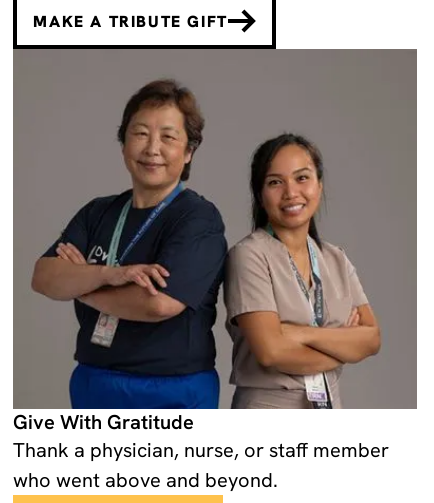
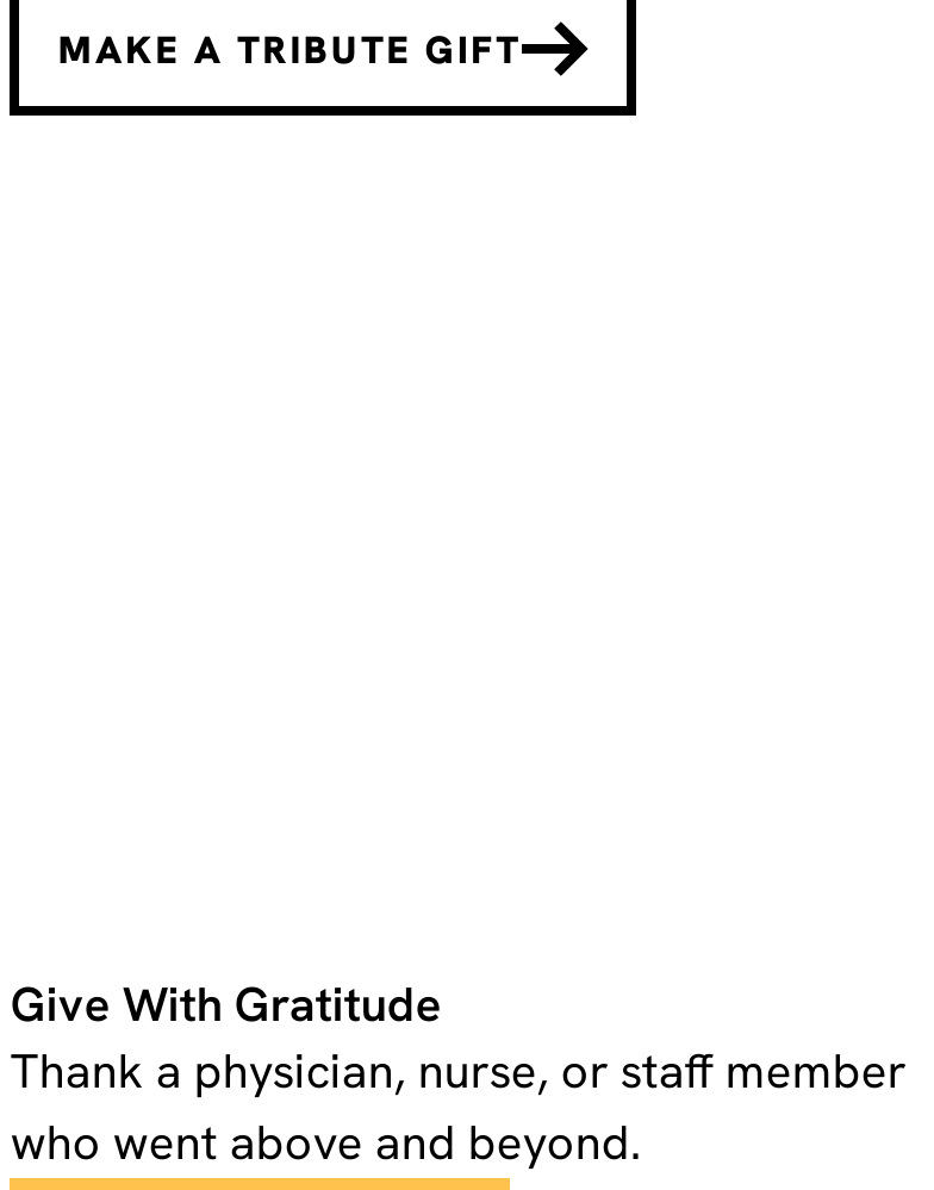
[12,48,418,410] [image] -> none

